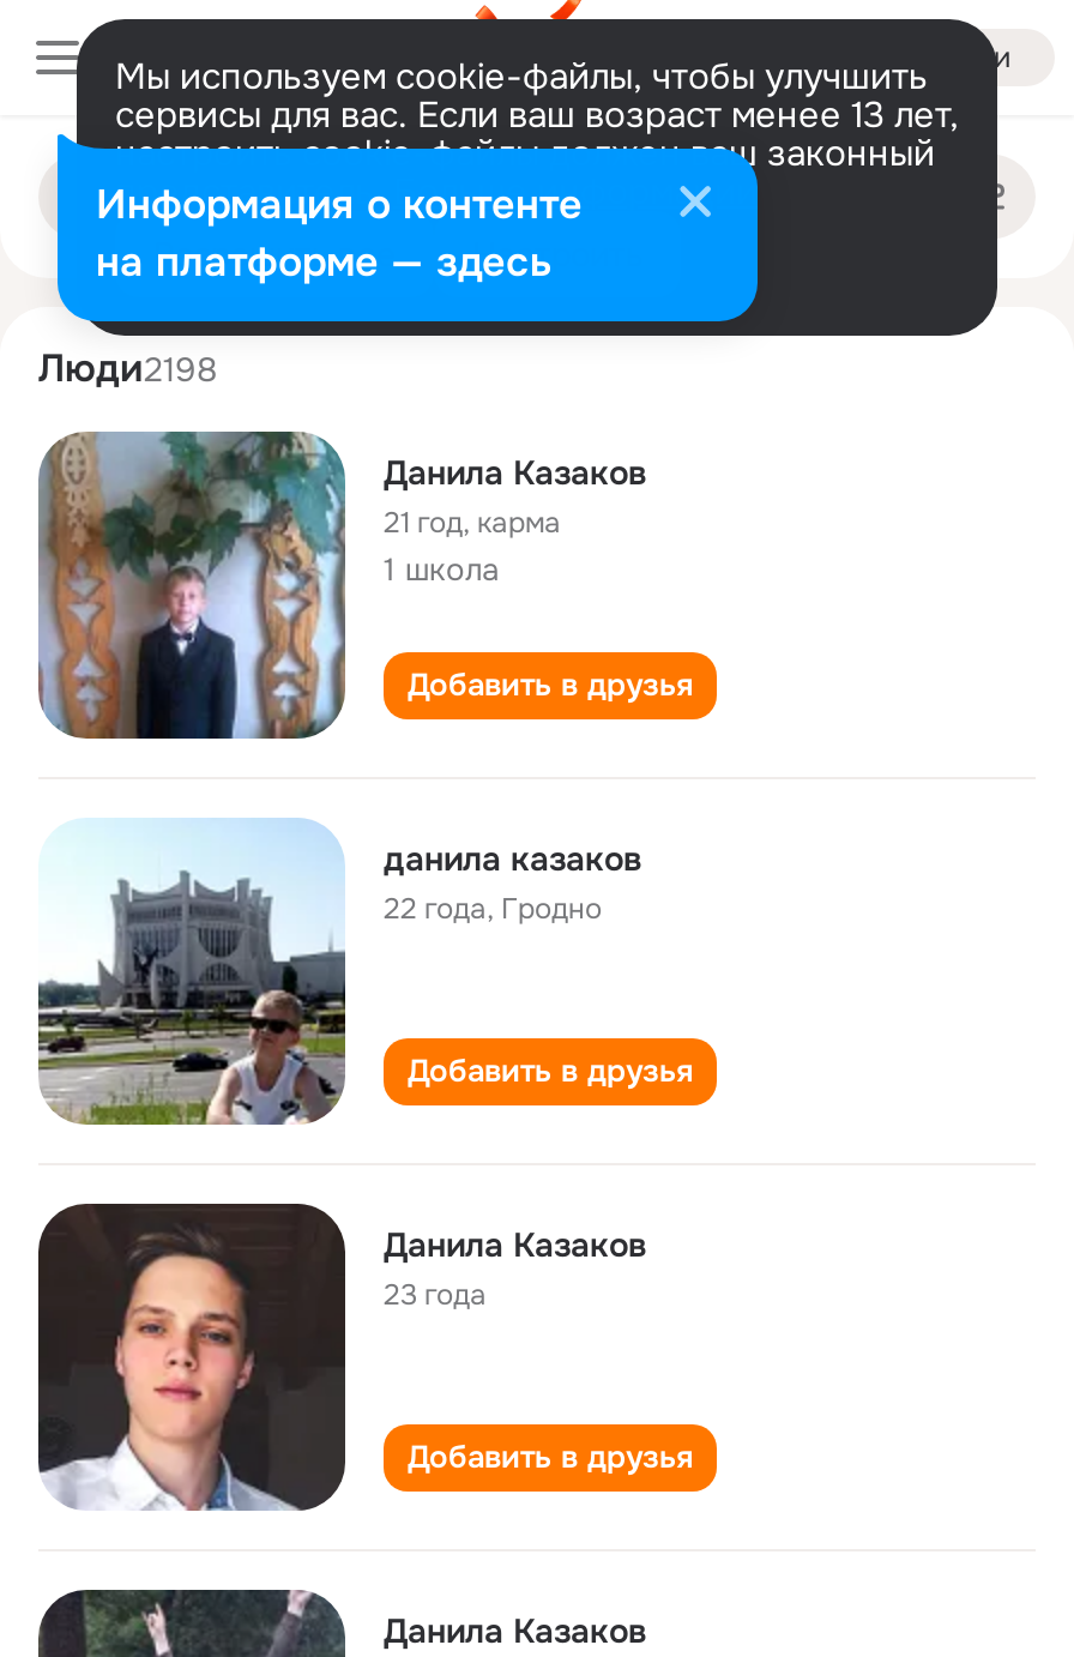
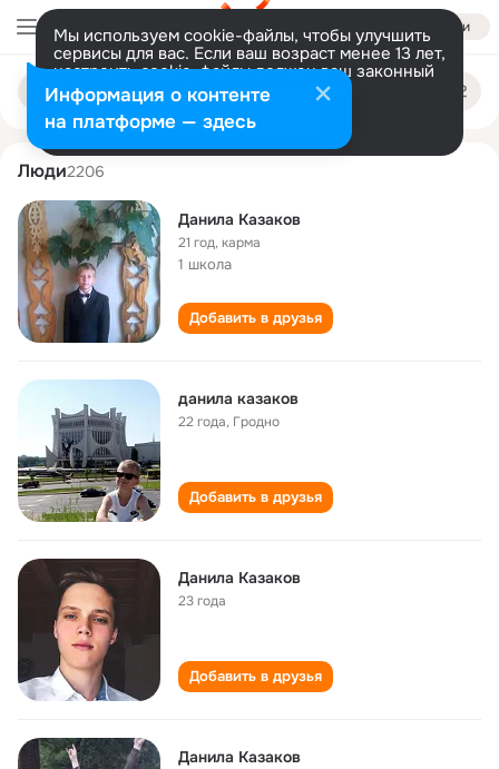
[38,343,218,393] Люди2198 -> [18,159,105,183] Люди2206

